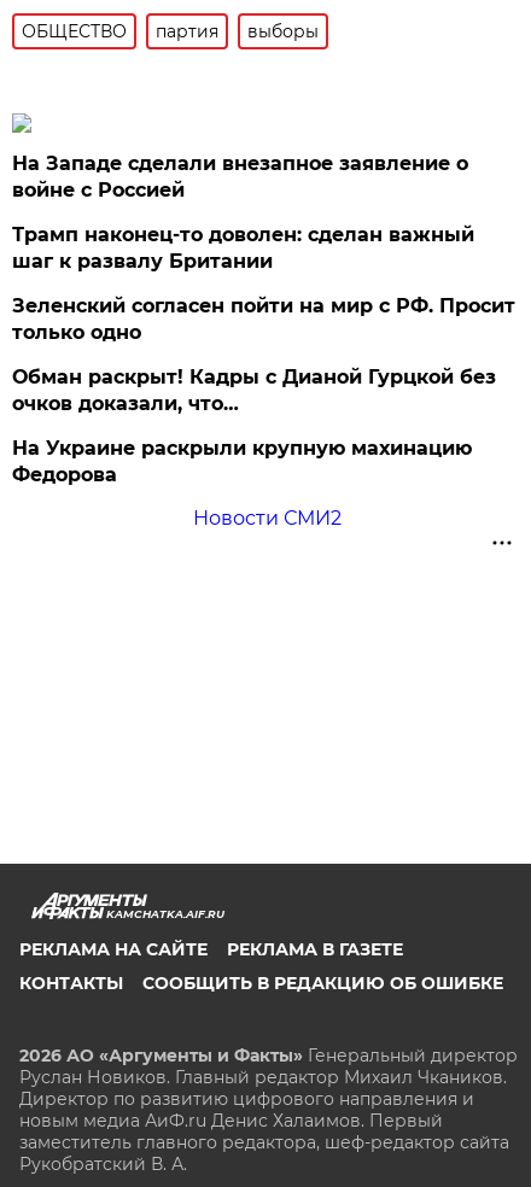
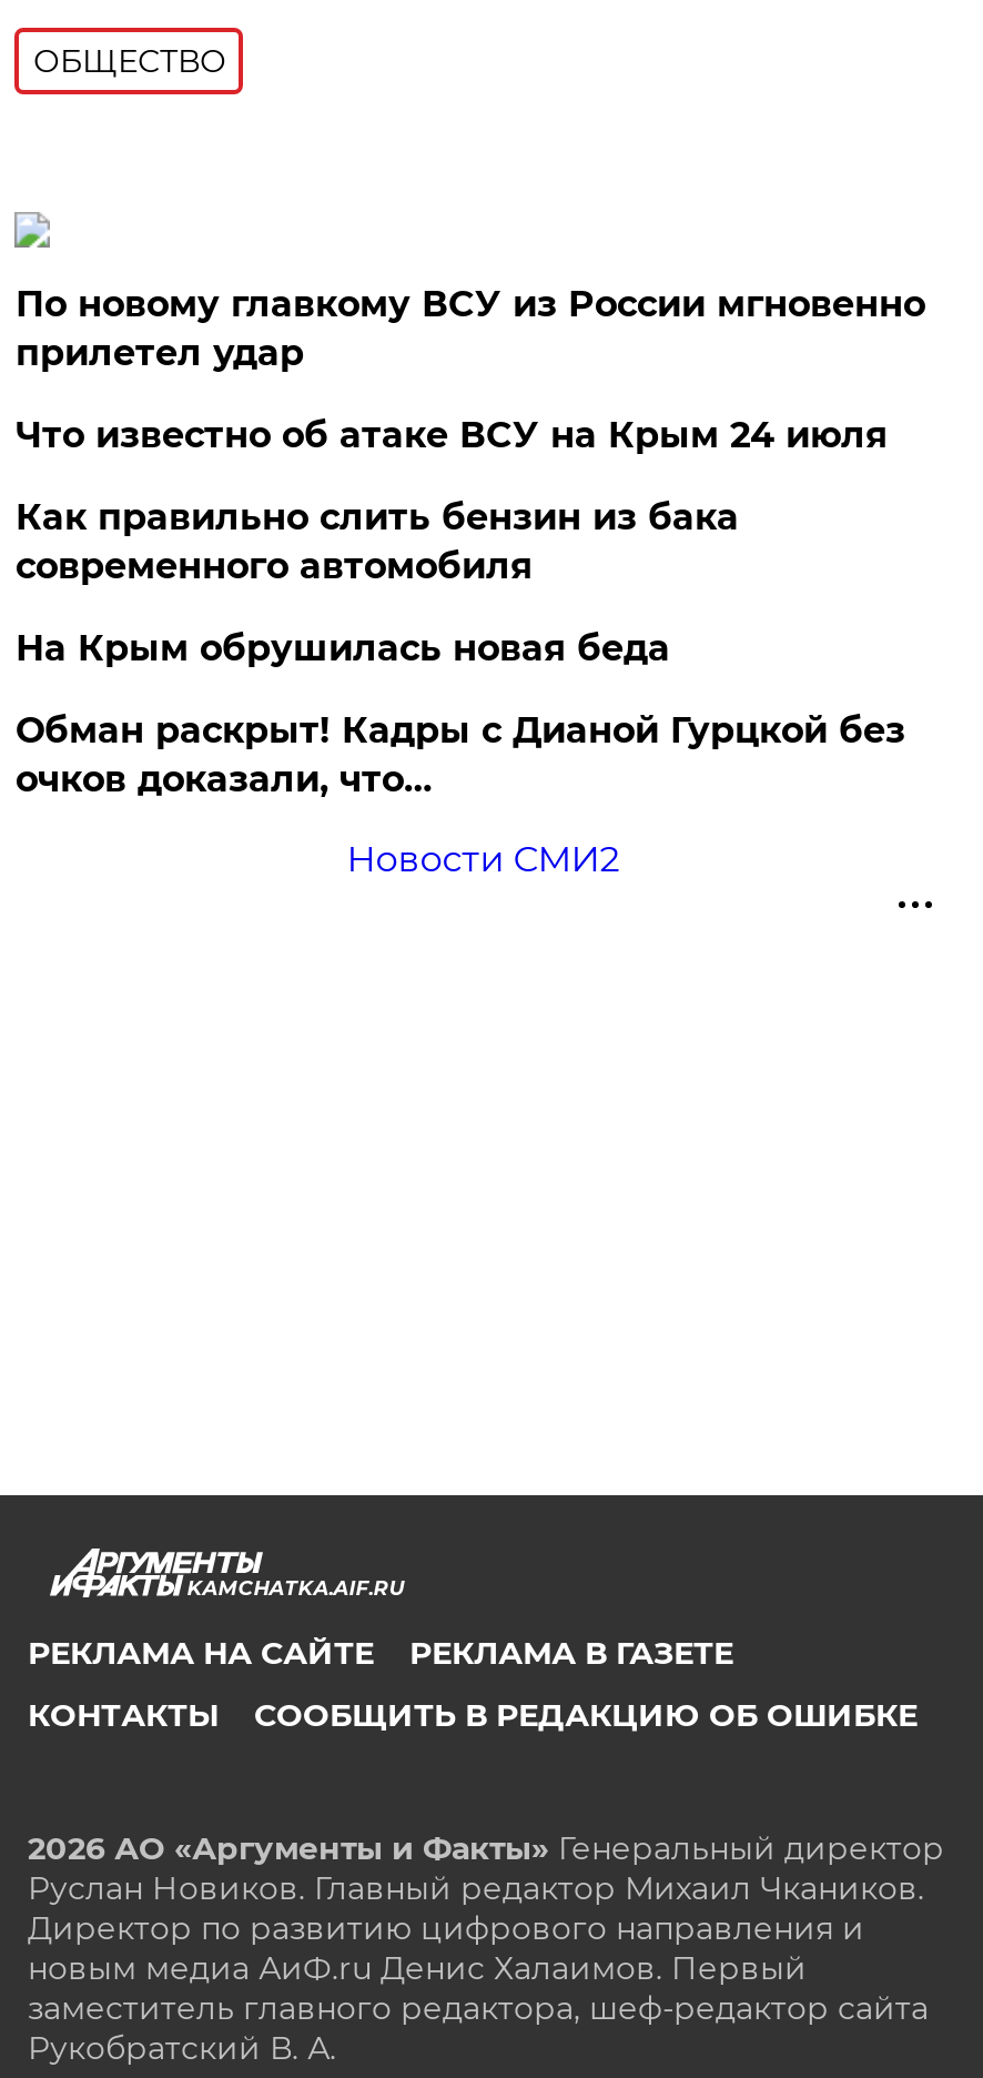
[156,21,319,42] партия | выборы -> [15,283,925,374] По новому главкому ВСУ из России мгновенно | прилетел удар
[13,152,469,201] На Западе сделали внезапное заявление о | войне с Россией -> [15,414,887,456] Что известно об атаке ВСУ на Крым 24 июля
[13,223,475,273] Трамп наконец-то доволен: сделан важный | шаг к развалу Британии -> [15,496,739,587] Как правильно слить бензин из бака | современного автомобиля
[13,294,516,344] Зеленский согласен пойти на мир с РФ. Просит | только одно -> [15,627,670,669] На Крым обрушилась новая беда
[13,437,472,486] На Украине раскрыли крупную махинацию | Федорова -> none

